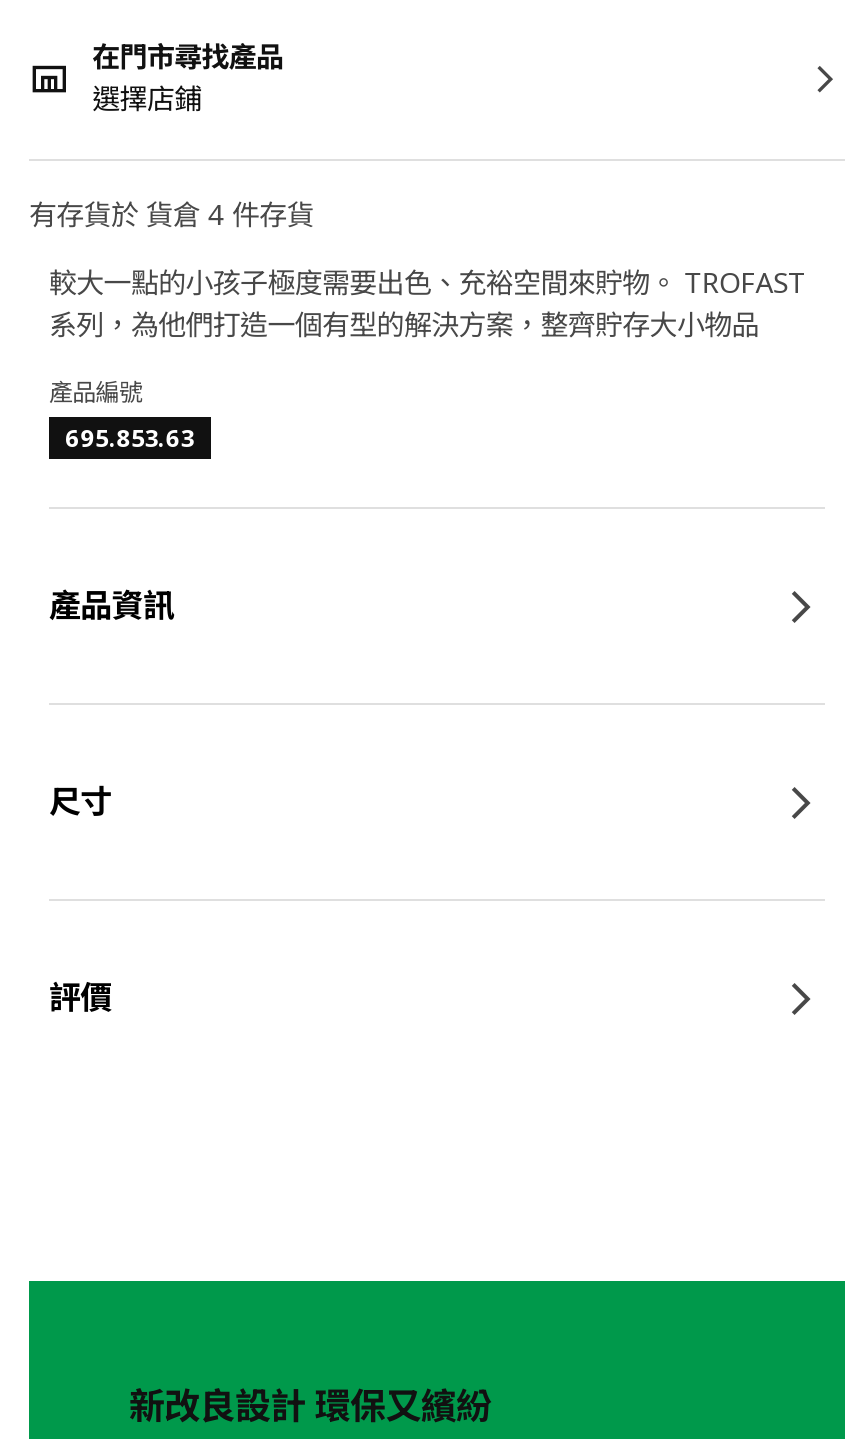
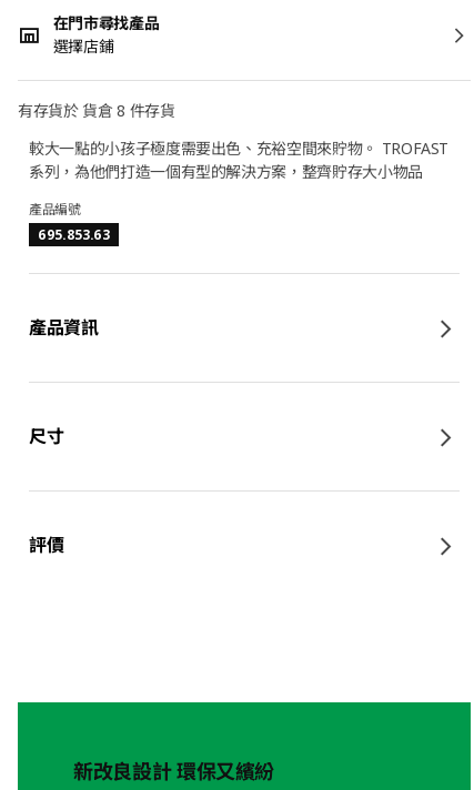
[29,195,314,233] 有存貨於 貨倉 4 件存貨 -> [18,100,175,121] 有存貨於 貨倉 8 件存貨

